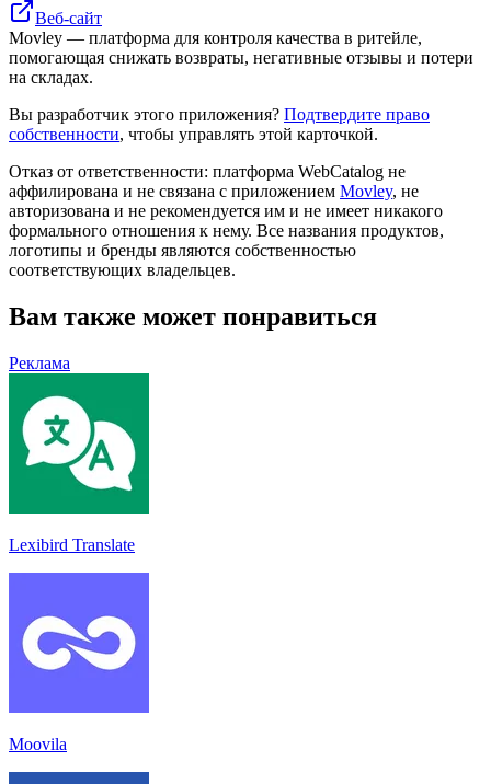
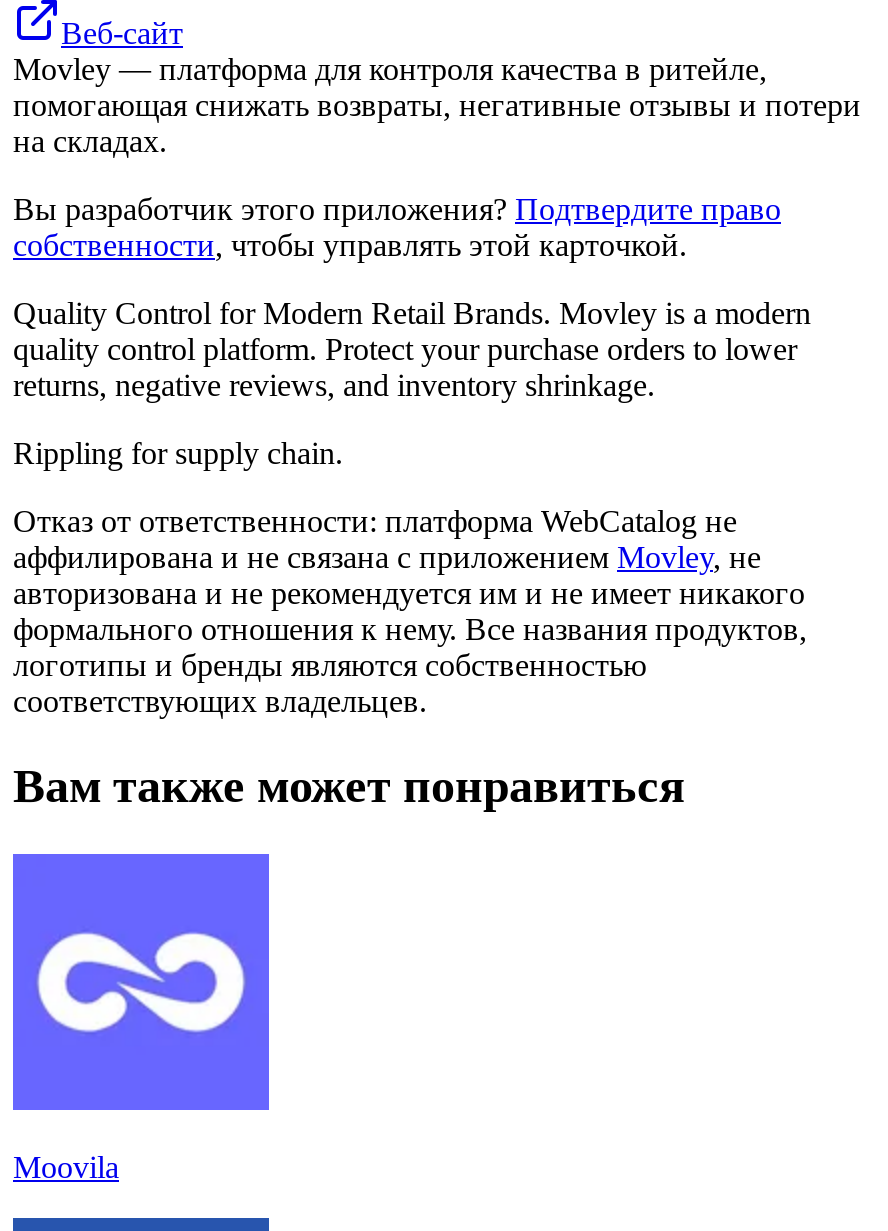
none -> [13,296,811,470] Quality Control for Modern Retail Brands. Movley is a modern | quality control platform. Protect your purchase orders to lower | returns, negative reviews, and inventory shrinkage. | Rippling for supply chain.
moved [9,162,444,330] -> [13,504,807,812]: Отказ от ответственности: платформа WebCatalog не | аффилирована и не связана с приложением Movley, не | авторизована и не рекомендуется им и не имеет никакого | формального отношения к нему. Все названия продуктов, | логотипы и бренды являются собственностью | соответствующих владельцев. | Вам также может понравиться
[9,353,70,372] Реклама -> none
[8,372,150,554] [image] | Lexibird Translate -> none

